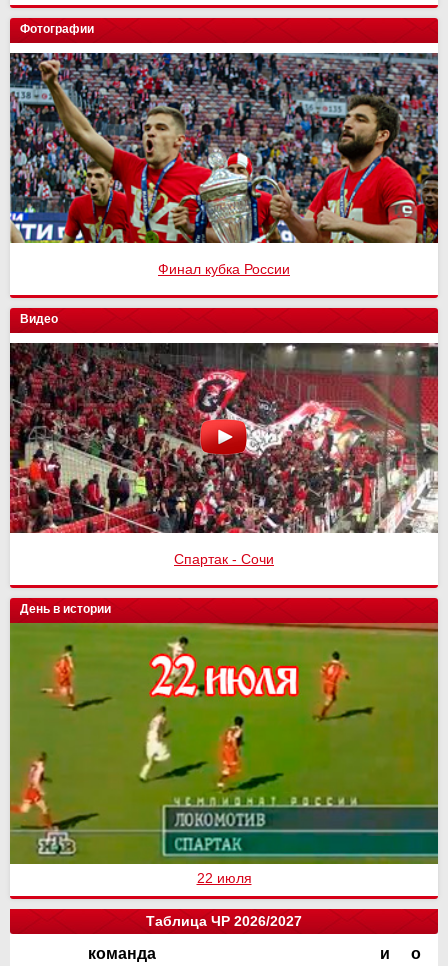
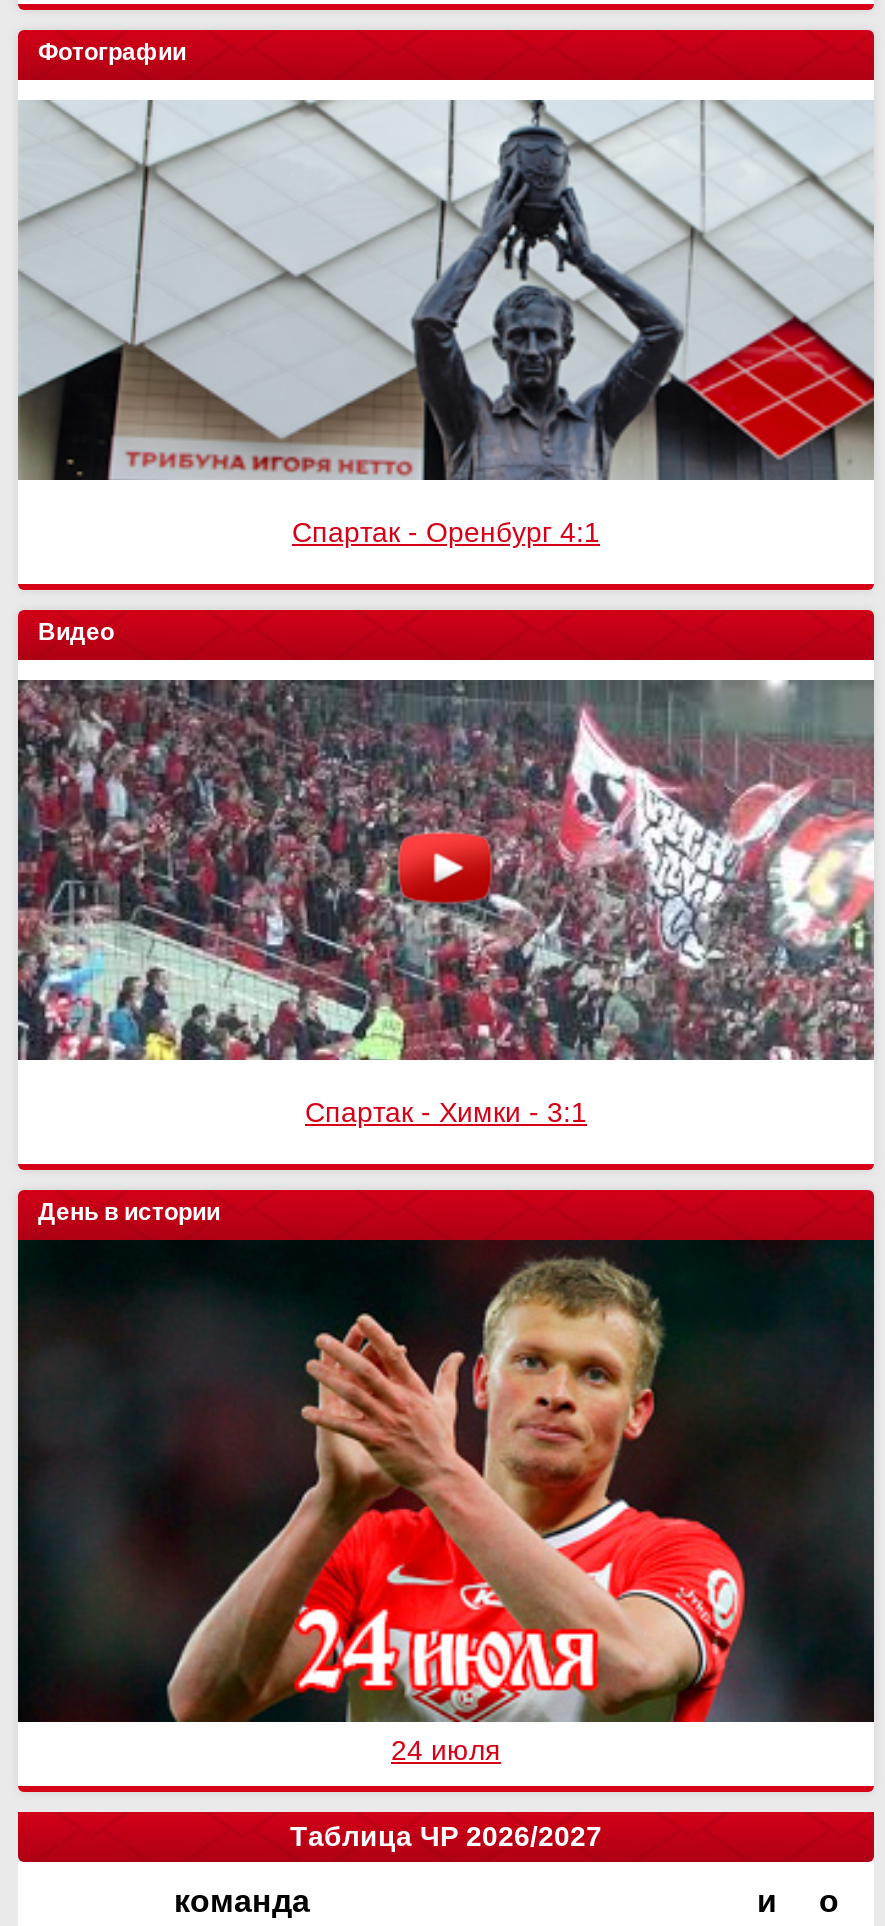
[9,52,439,277] [image] | Финал кубка России -> [16,100,876,548] [image] | Спартак - Оренбург 4:1
[9,342,439,567] [image] | Спартак - Сочи -> [16,680,876,1128] [image] | Спартак - Химки - 3:1
[9,622,439,886] [image] | 22 июля -> [16,1238,876,1766] [image] | 24 июля

